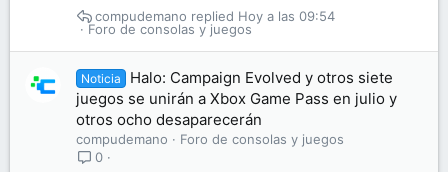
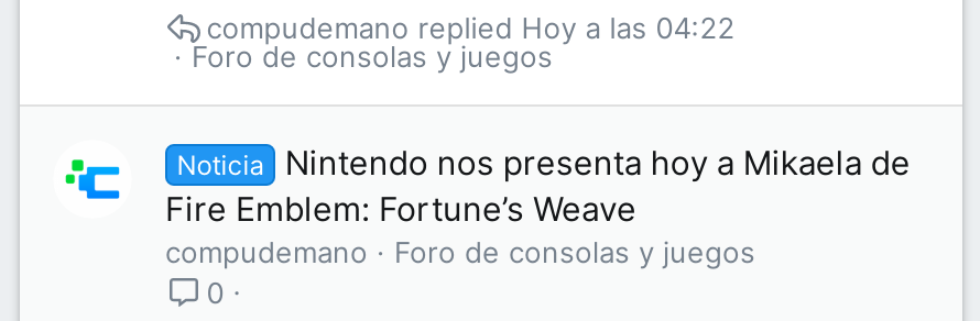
[238,8,335,24] Hoy a las 09:54 -> [521,10,735,46] Hoy a las 04:22
[76,68,397,129] Halo: Campaign Evolved y otros siete | juegos se unirán a Xbox Game Pass en julio y | otros ocho desaparecerán -> [165,142,910,230] Nintendo nos presenta hoy a Mikaela de | Fire Emblem: Fortune’s Weave

